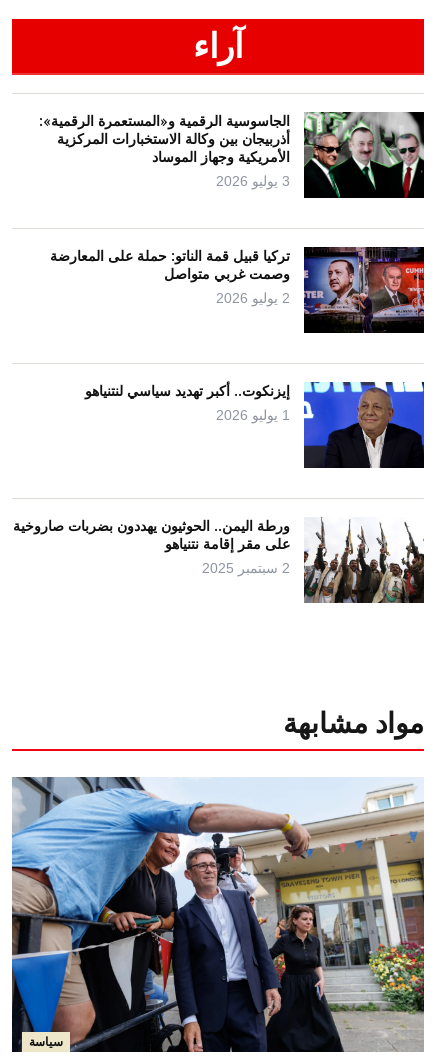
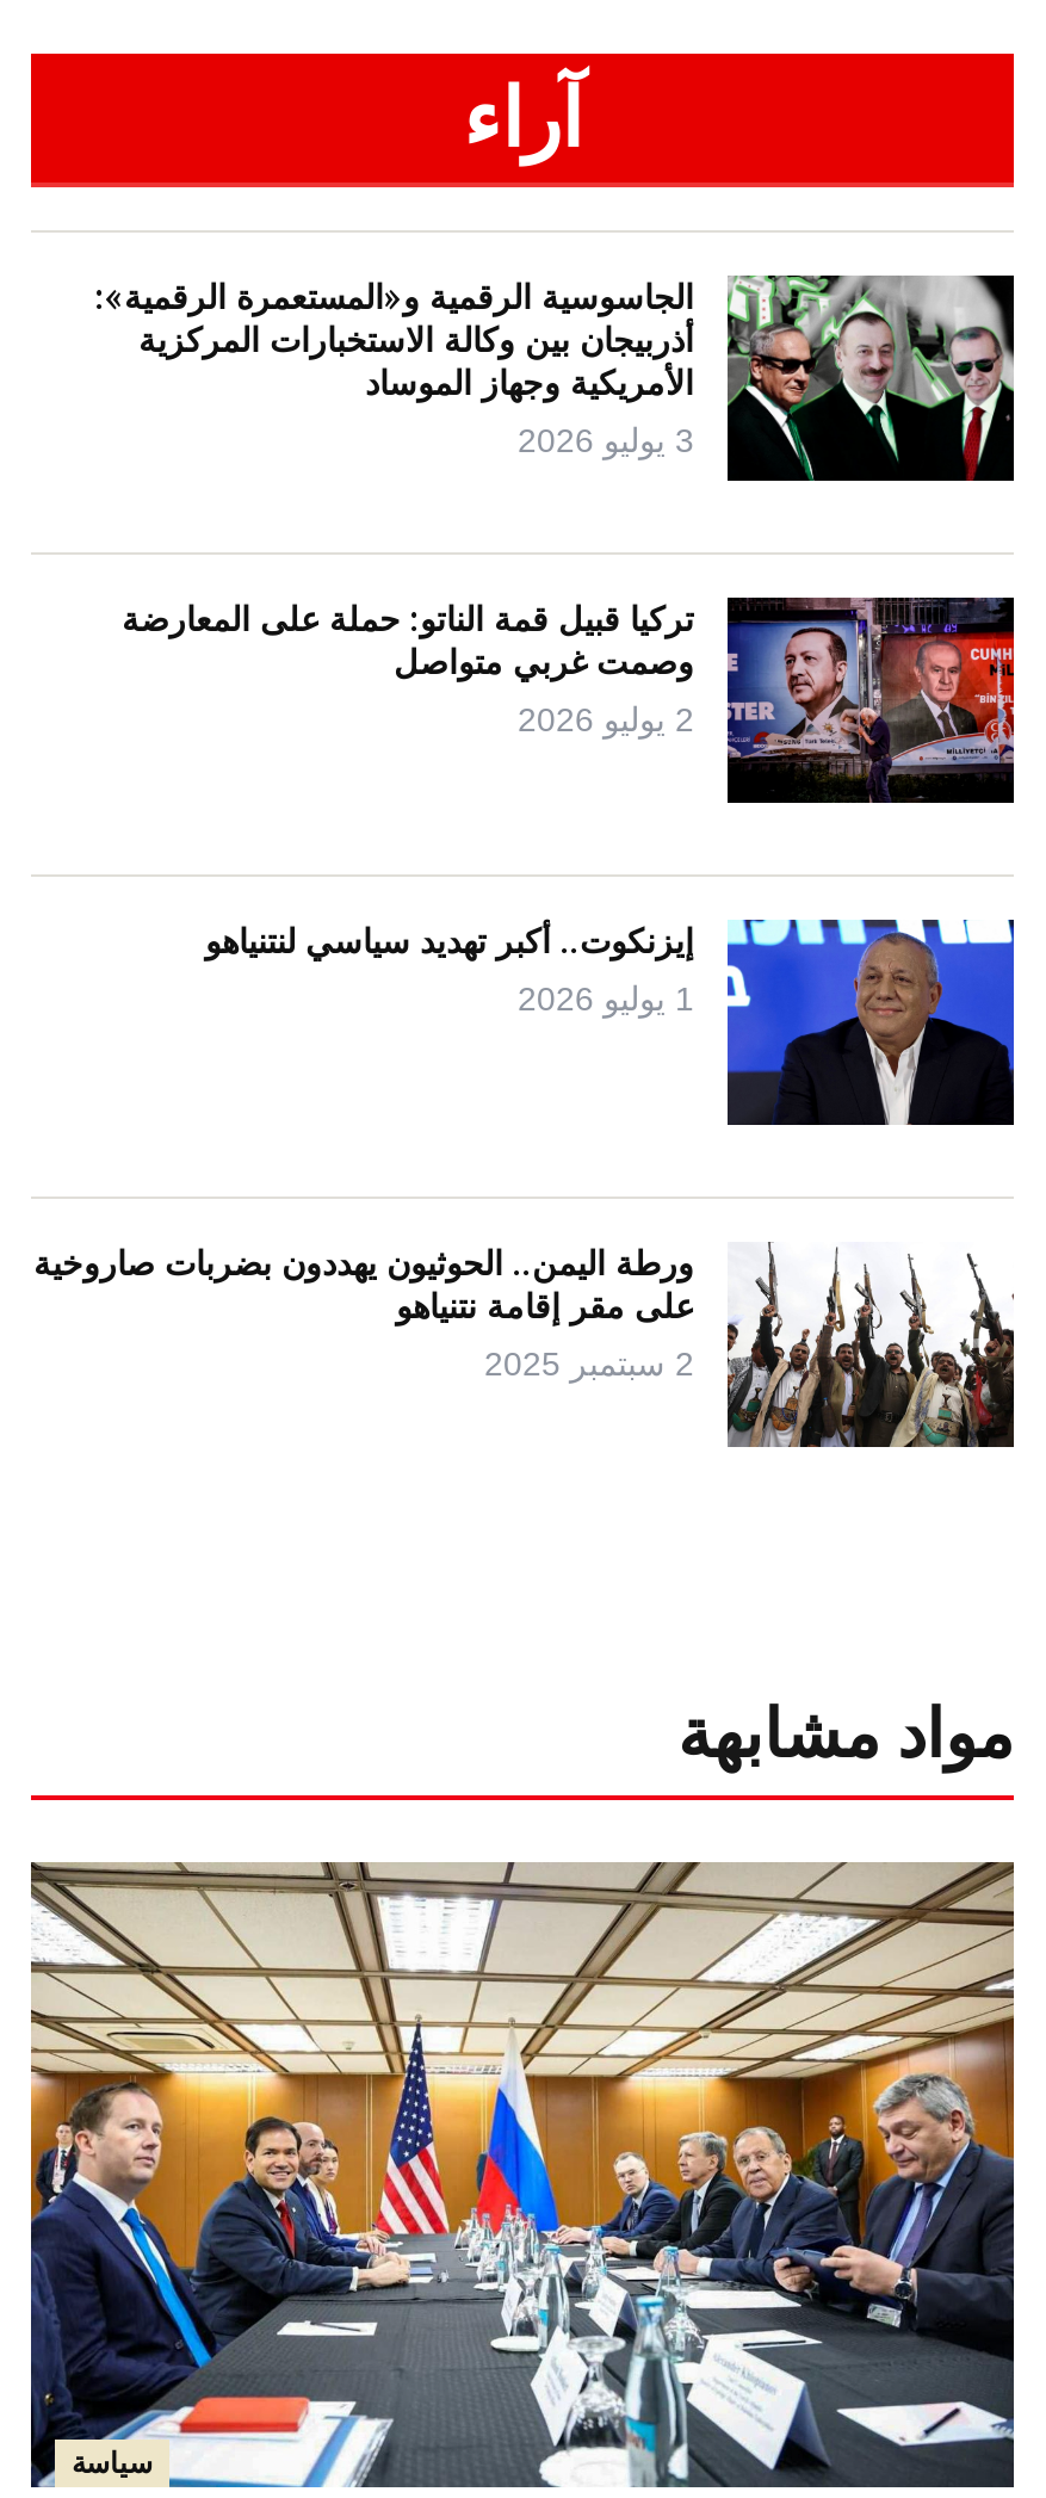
[11,777,425,1053] [image] -> [29,1860,1016,2487] [image]

